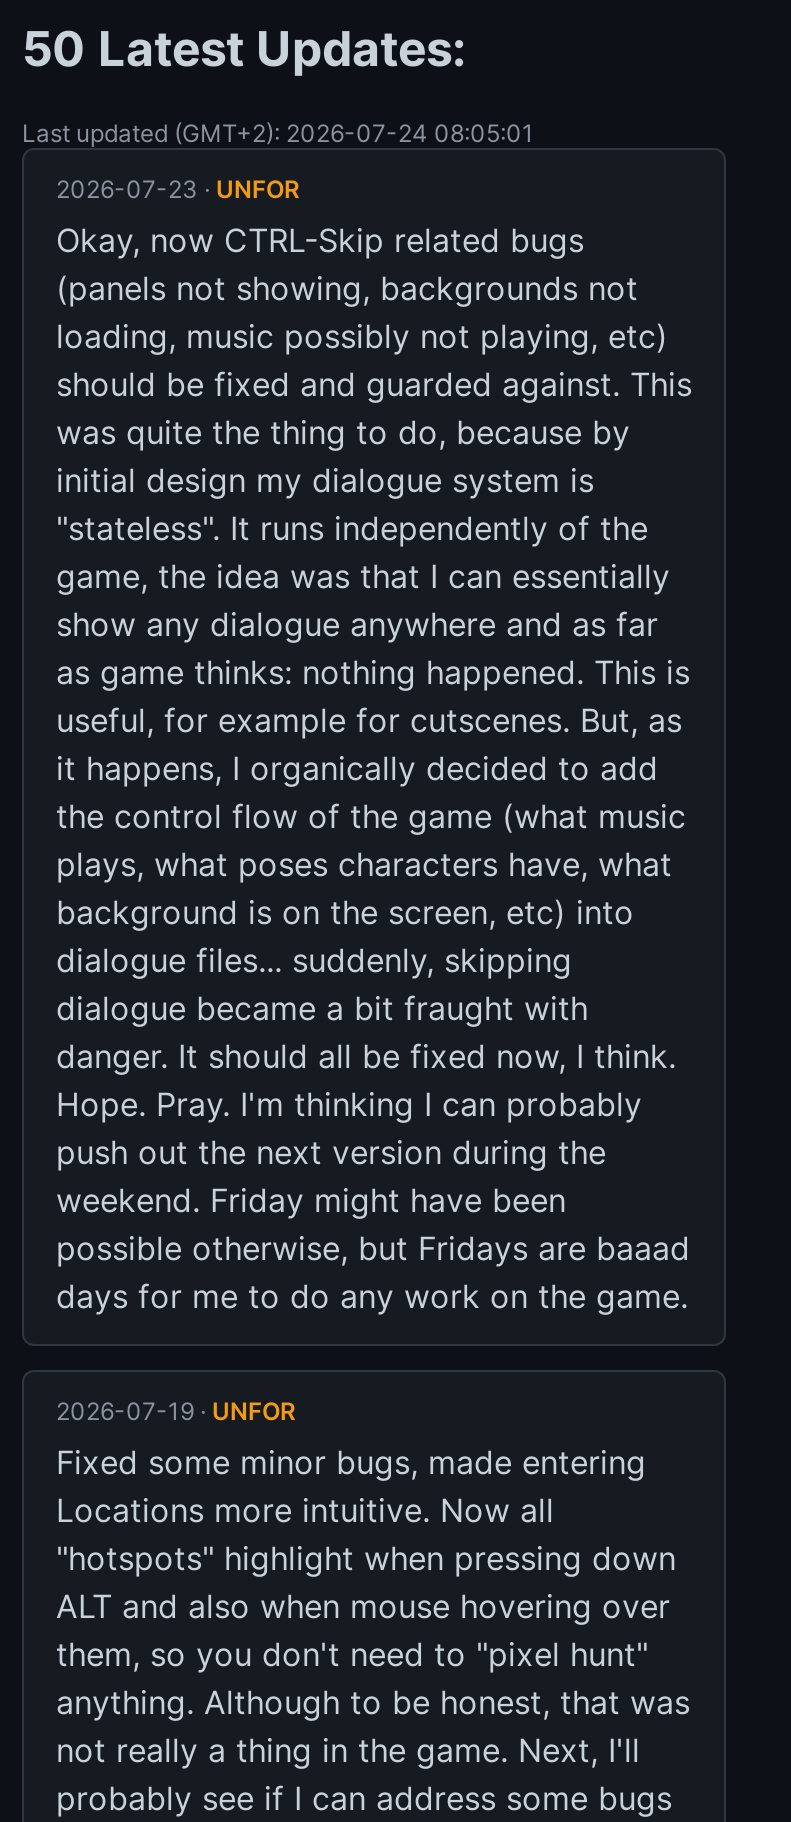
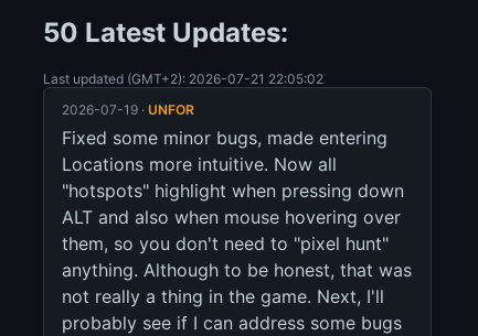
[22,119,692,1317] Last updated (GMT+2): 2026-07-24 08:05:01 | 2026-07-23 · UNFOR | Okay, now CTRL-Skip related bugs | (panels not showing, backgrounds not | loading, music possibly not playing, etc) | should be fixed and guarded against. This | was quite the thing to do, because by | initial design my dialogue system is | "stateless". It runs independently of the | game, the idea was that I can essentially | show any dialogue anywhere and as far | as game thinks: nothing happened. This is | useful, for example for cutscenes. But, as | it happens, I organically decided to add | the control flow of the game (what music | plays, what poses characters have, what | background is on the screen, etc) into | dialogue files... suddenly, skipping | dialogue became a bit fraught with | danger. It should all be fixed now, I think. | Hope. Pray. I'm thinking I can probably | push out the next version during the | weekend. Friday might have been | possible otherwise, but Fridays are baaad | days for me to do any work on the game. -> [43,71,323,87] Last updated (GMT+2): 2026-07-21 22:05:02

